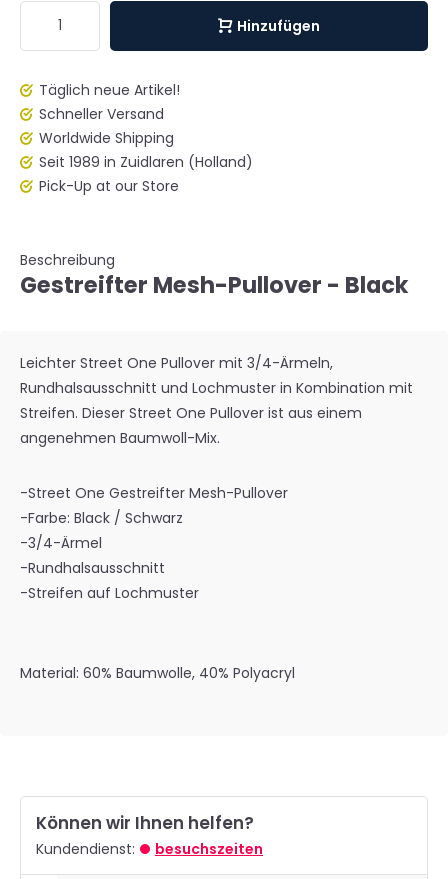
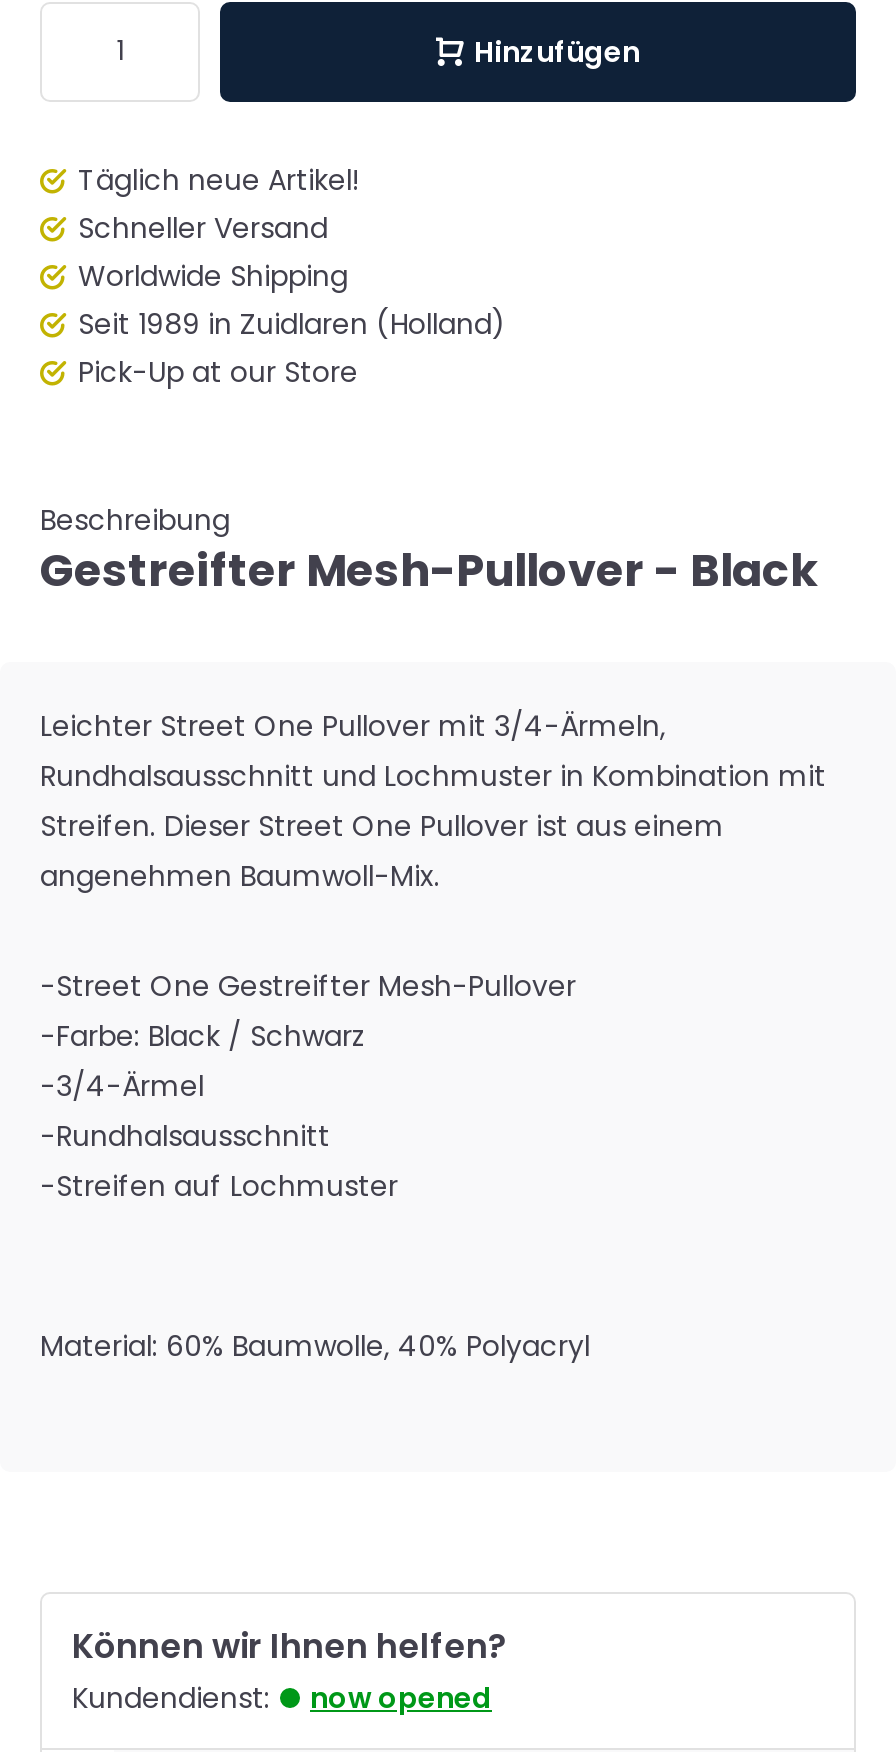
[155,839,263,859] besuchszeiten -> [310,1678,492,1718] now opened

